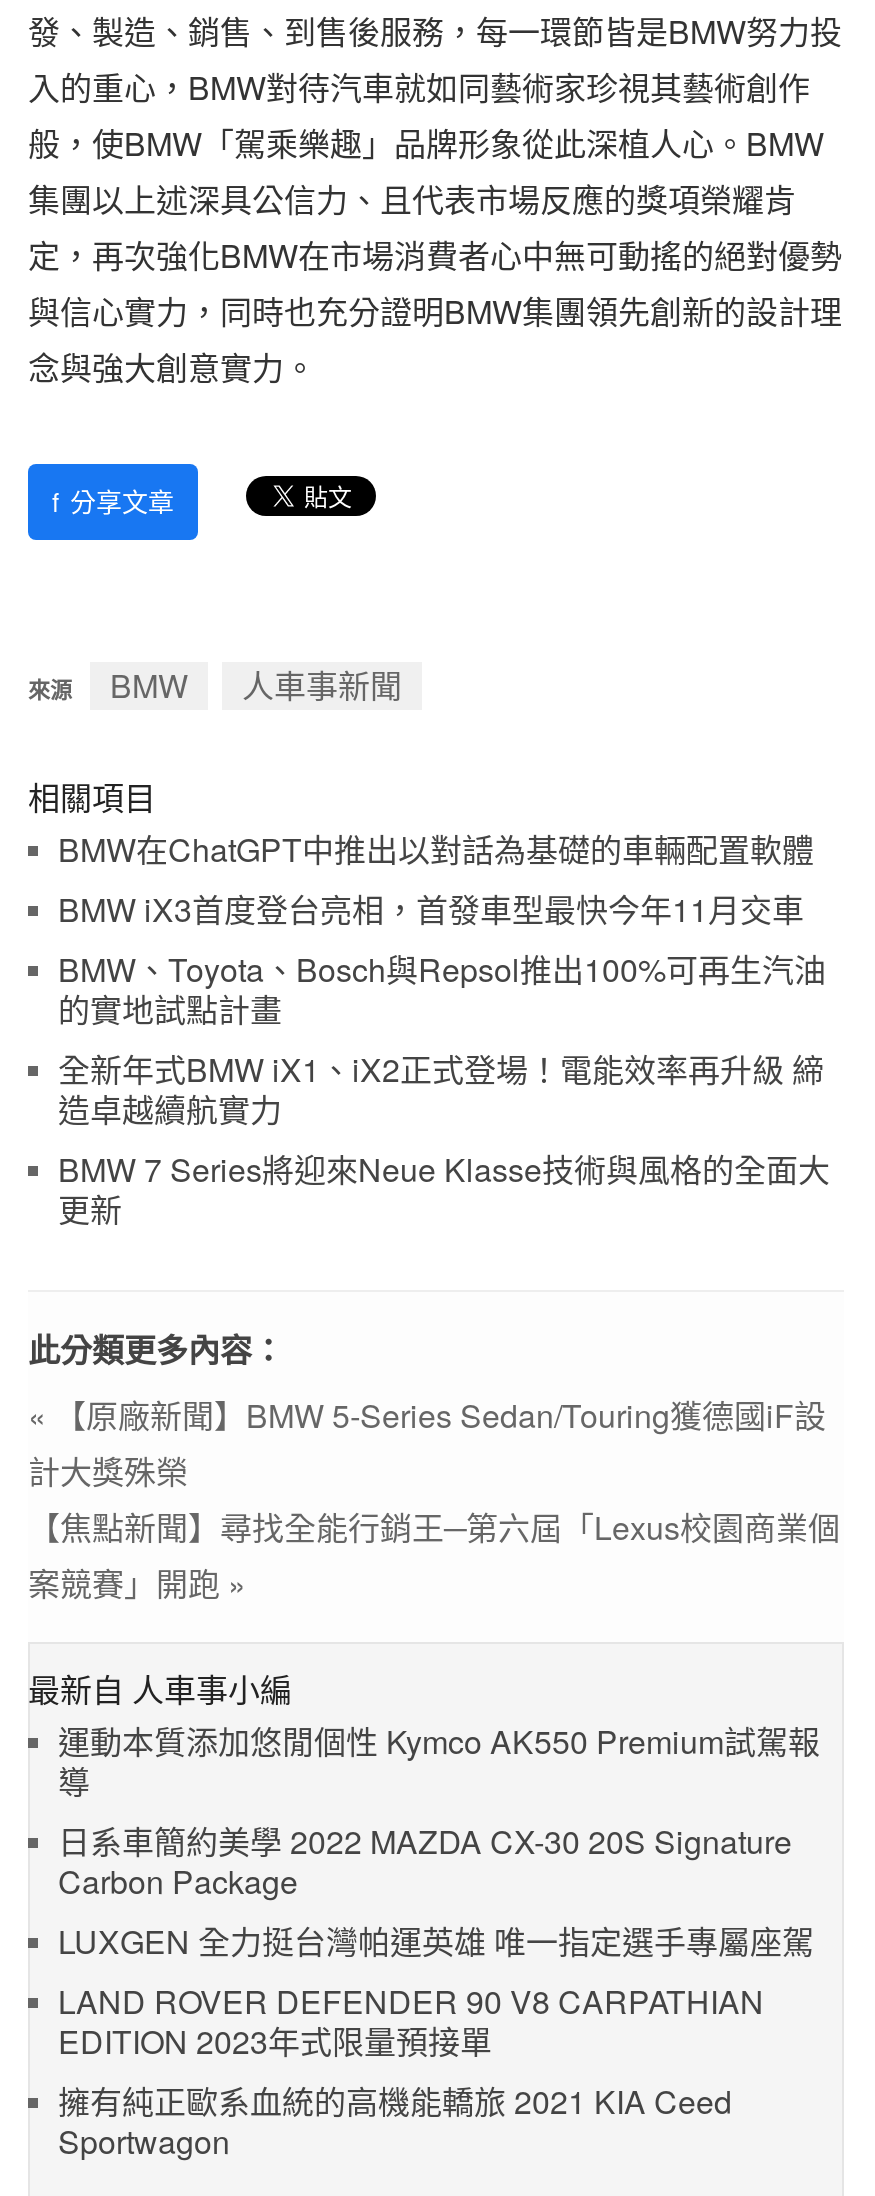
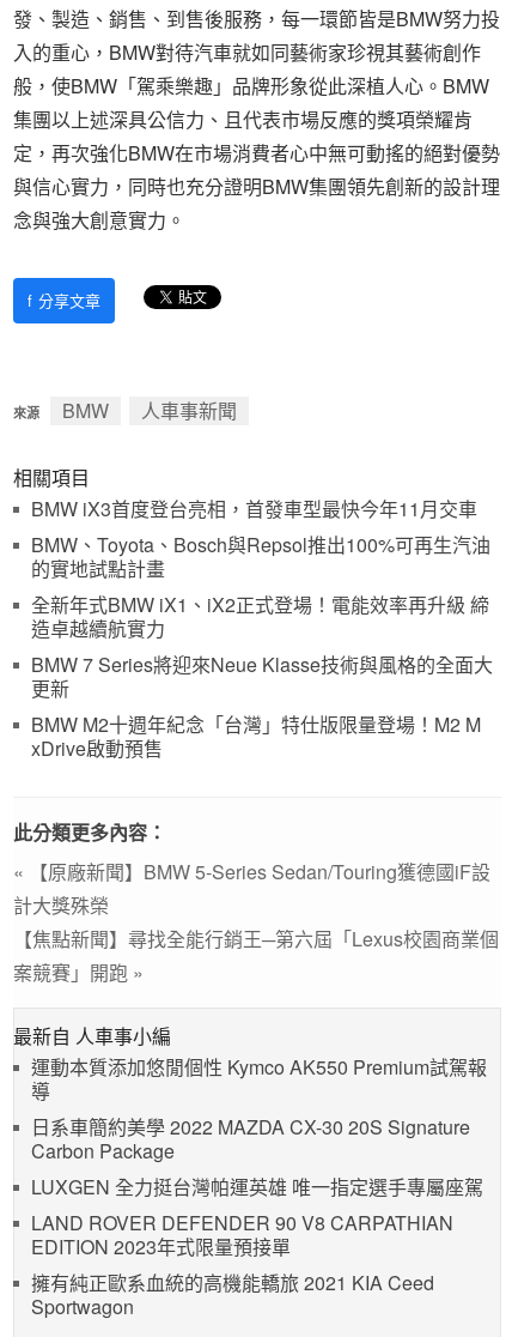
[58,826,814,872] BMW在ChatGPT中推出以對話為基礎的車輛配置軟體 -> none
moved [58,886,830,1232] -> [31,495,493,702]: BMW iX3首度登台亮相，首發車型最快今年11月交車 | BMW、Toyota、Bosch與Repsol推出100%可再生汽油 | 的實地試點計畫 | 全新年式BMW iX1、iX2正式登場！電能效率再升級 締 | 造卓越續航實力 | BMW 7 Series將迎來Neue Klasse技術與風格的全面大 | 更新
none -> [31,710,481,762] BMW M2十週年紀念「台灣」特仕版限量登場！M2 M | xDrive啟動預售

